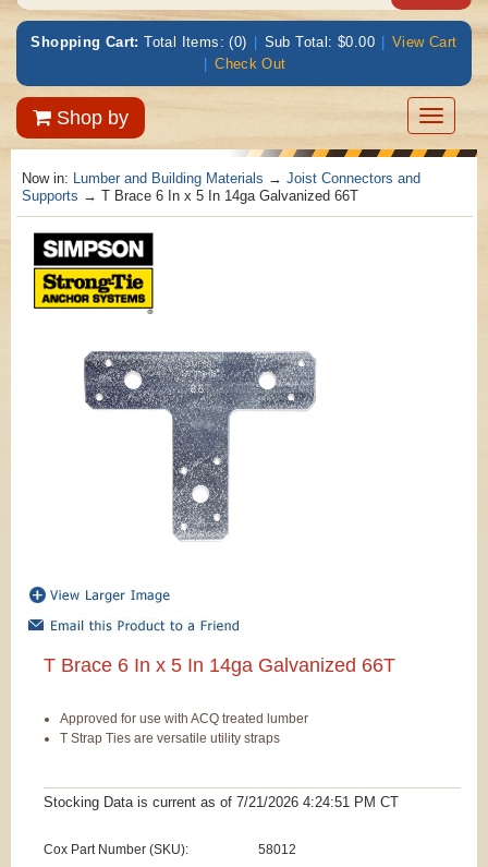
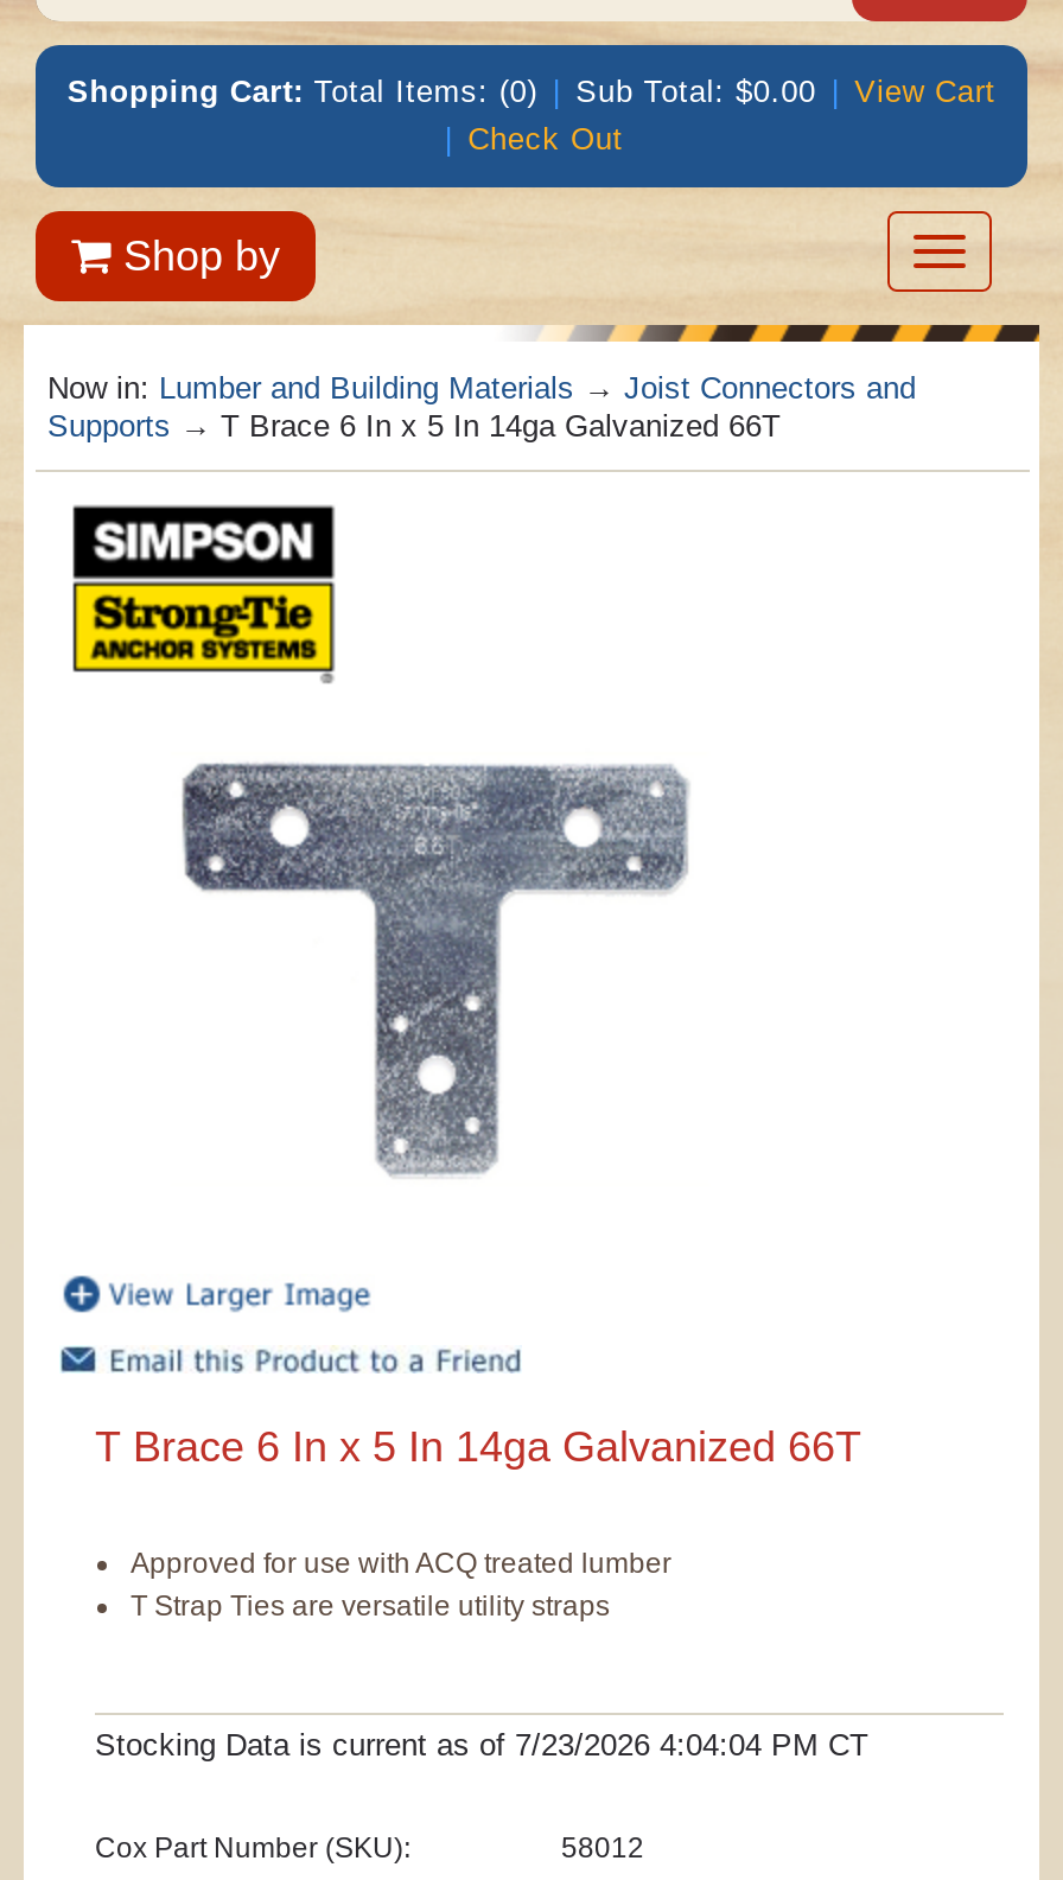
[44,794,399,811] Stocking Data is current as of 7/21/2026 4:24:51 PM CT -> [95,1727,868,1763] Stocking Data is current as of 7/23/2026 4:04:04 PM CT

